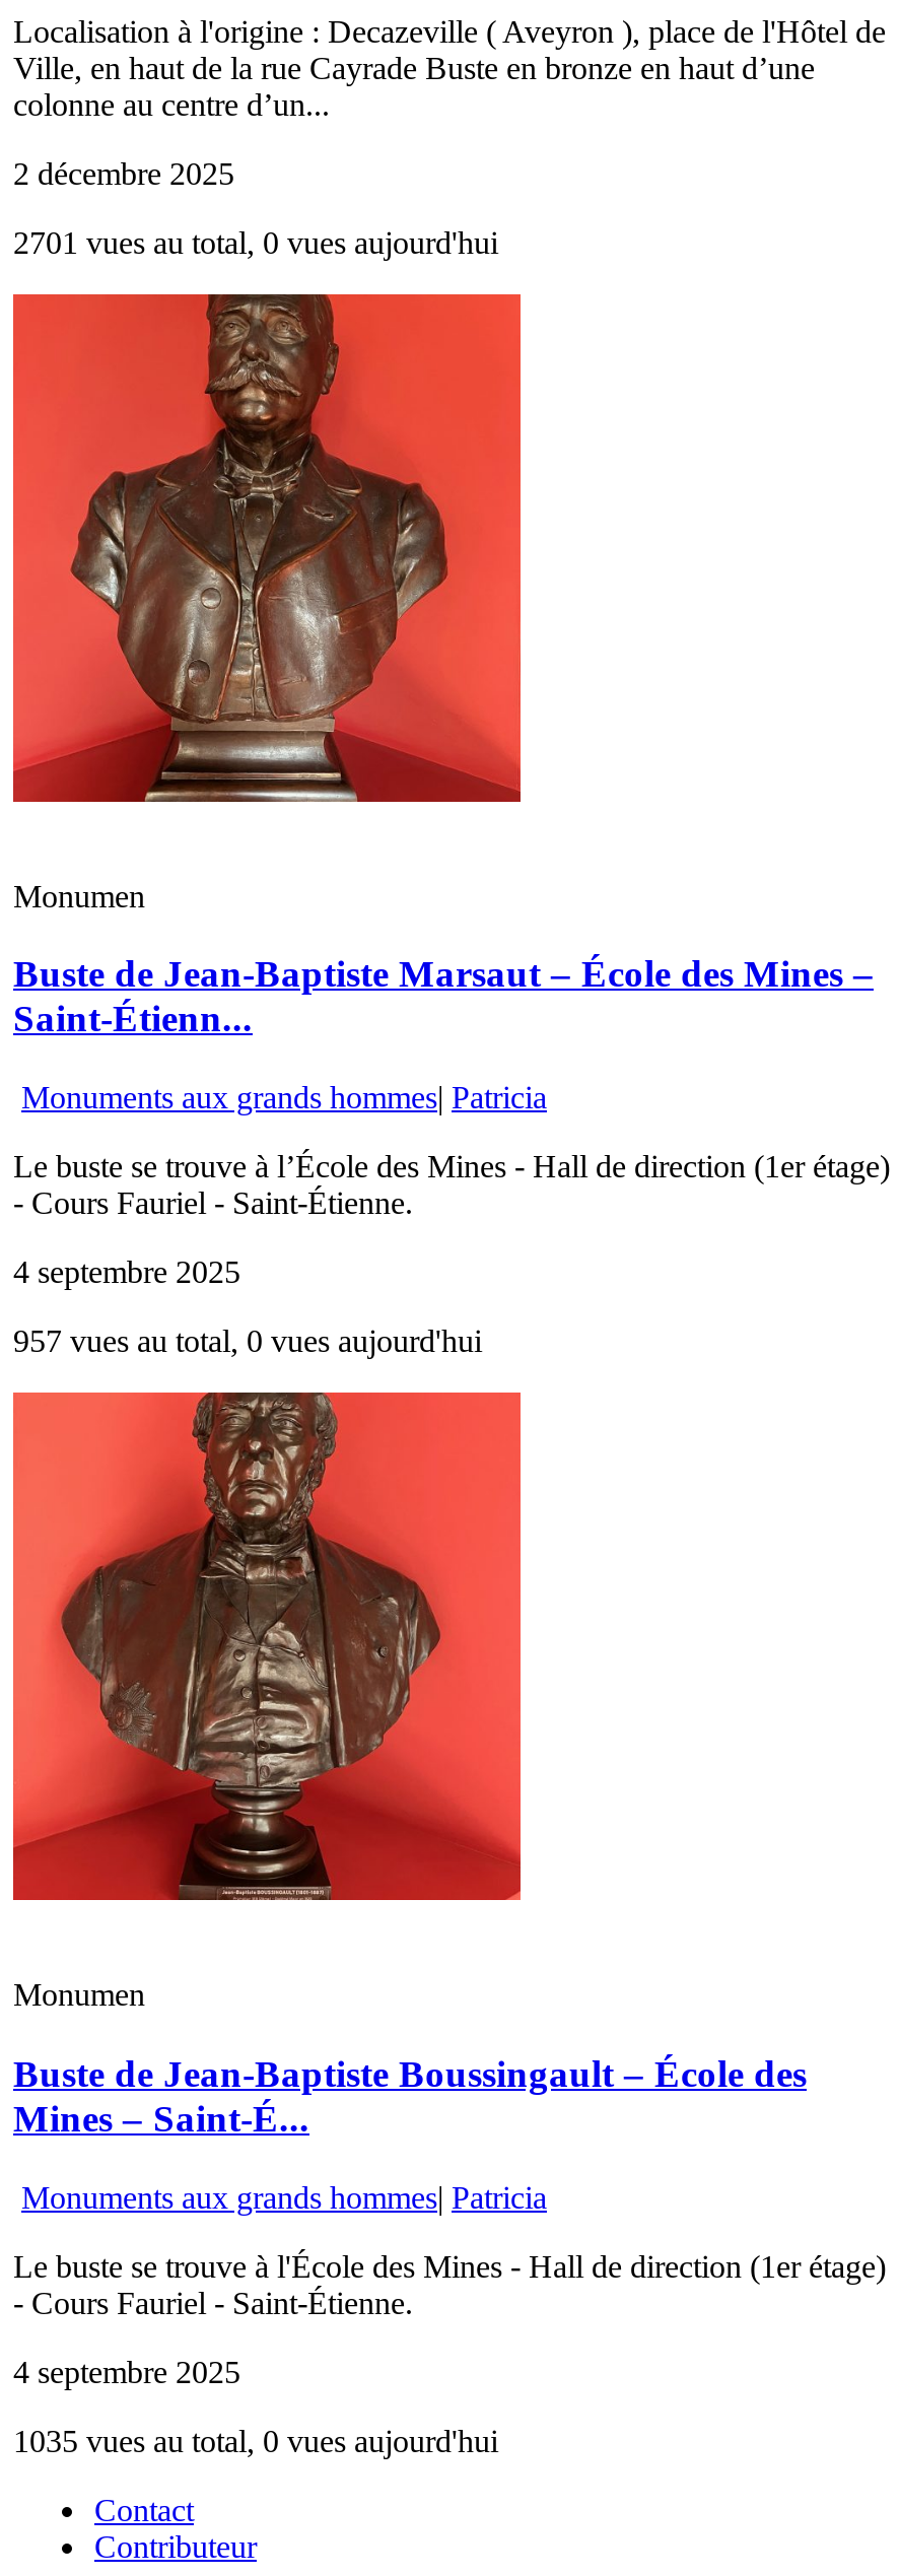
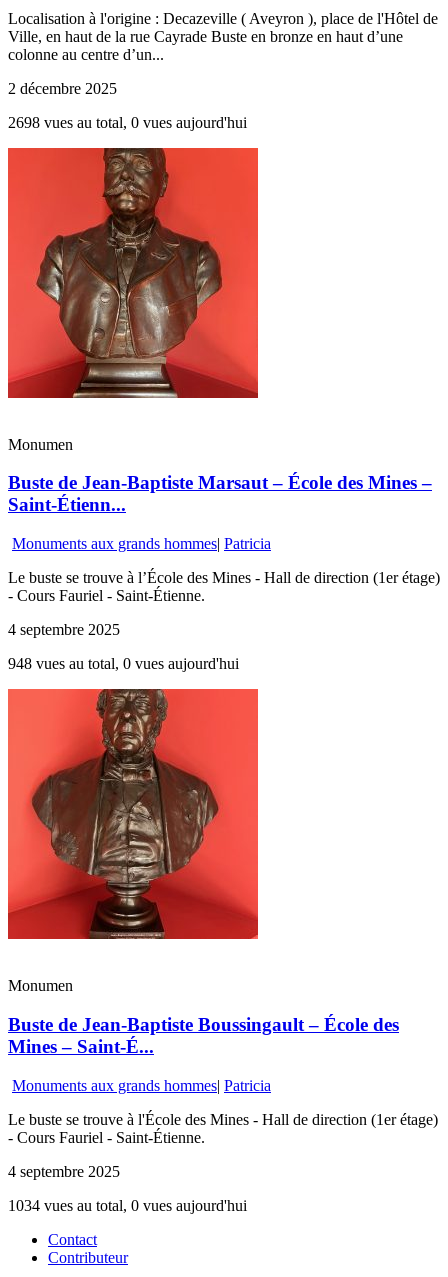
[13,225,498,259] 2701 vues au total, 0 vues aujourd'hui -> [8,114,247,131] 2698 vues au total, 0 vues aujourd'hui
[13,1324,482,1358] 957 vues au total, 0 vues aujourd'hui -> [8,655,239,672] 948 vues au total, 0 vues aujourd'hui
[13,2423,498,2457] 1035 vues au total, 0 vues aujourd'hui -> [8,1196,247,1213] 1034 vues au total, 0 vues aujourd'hui

